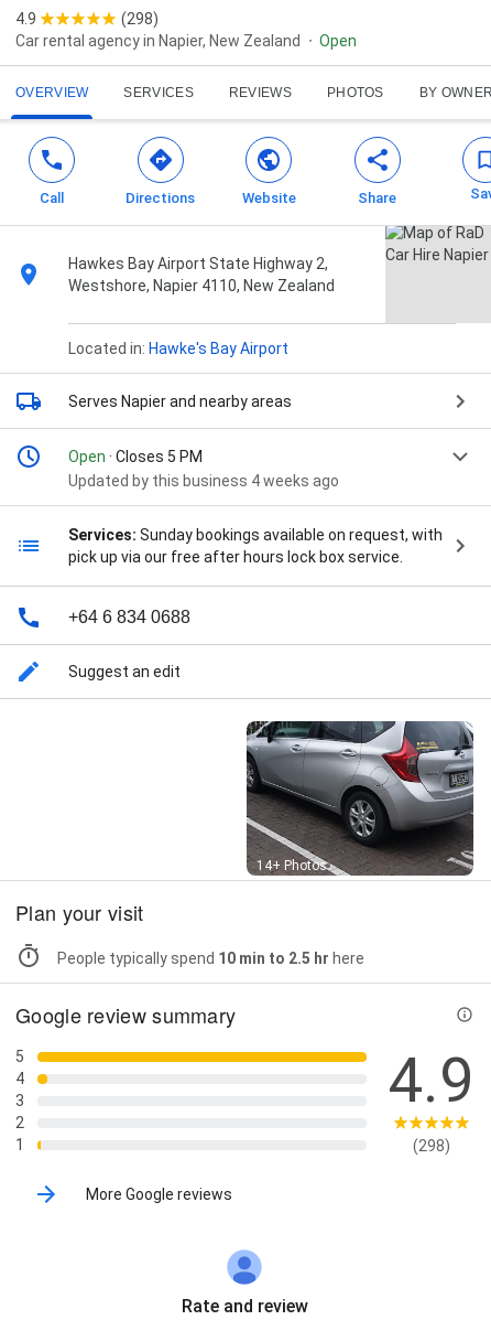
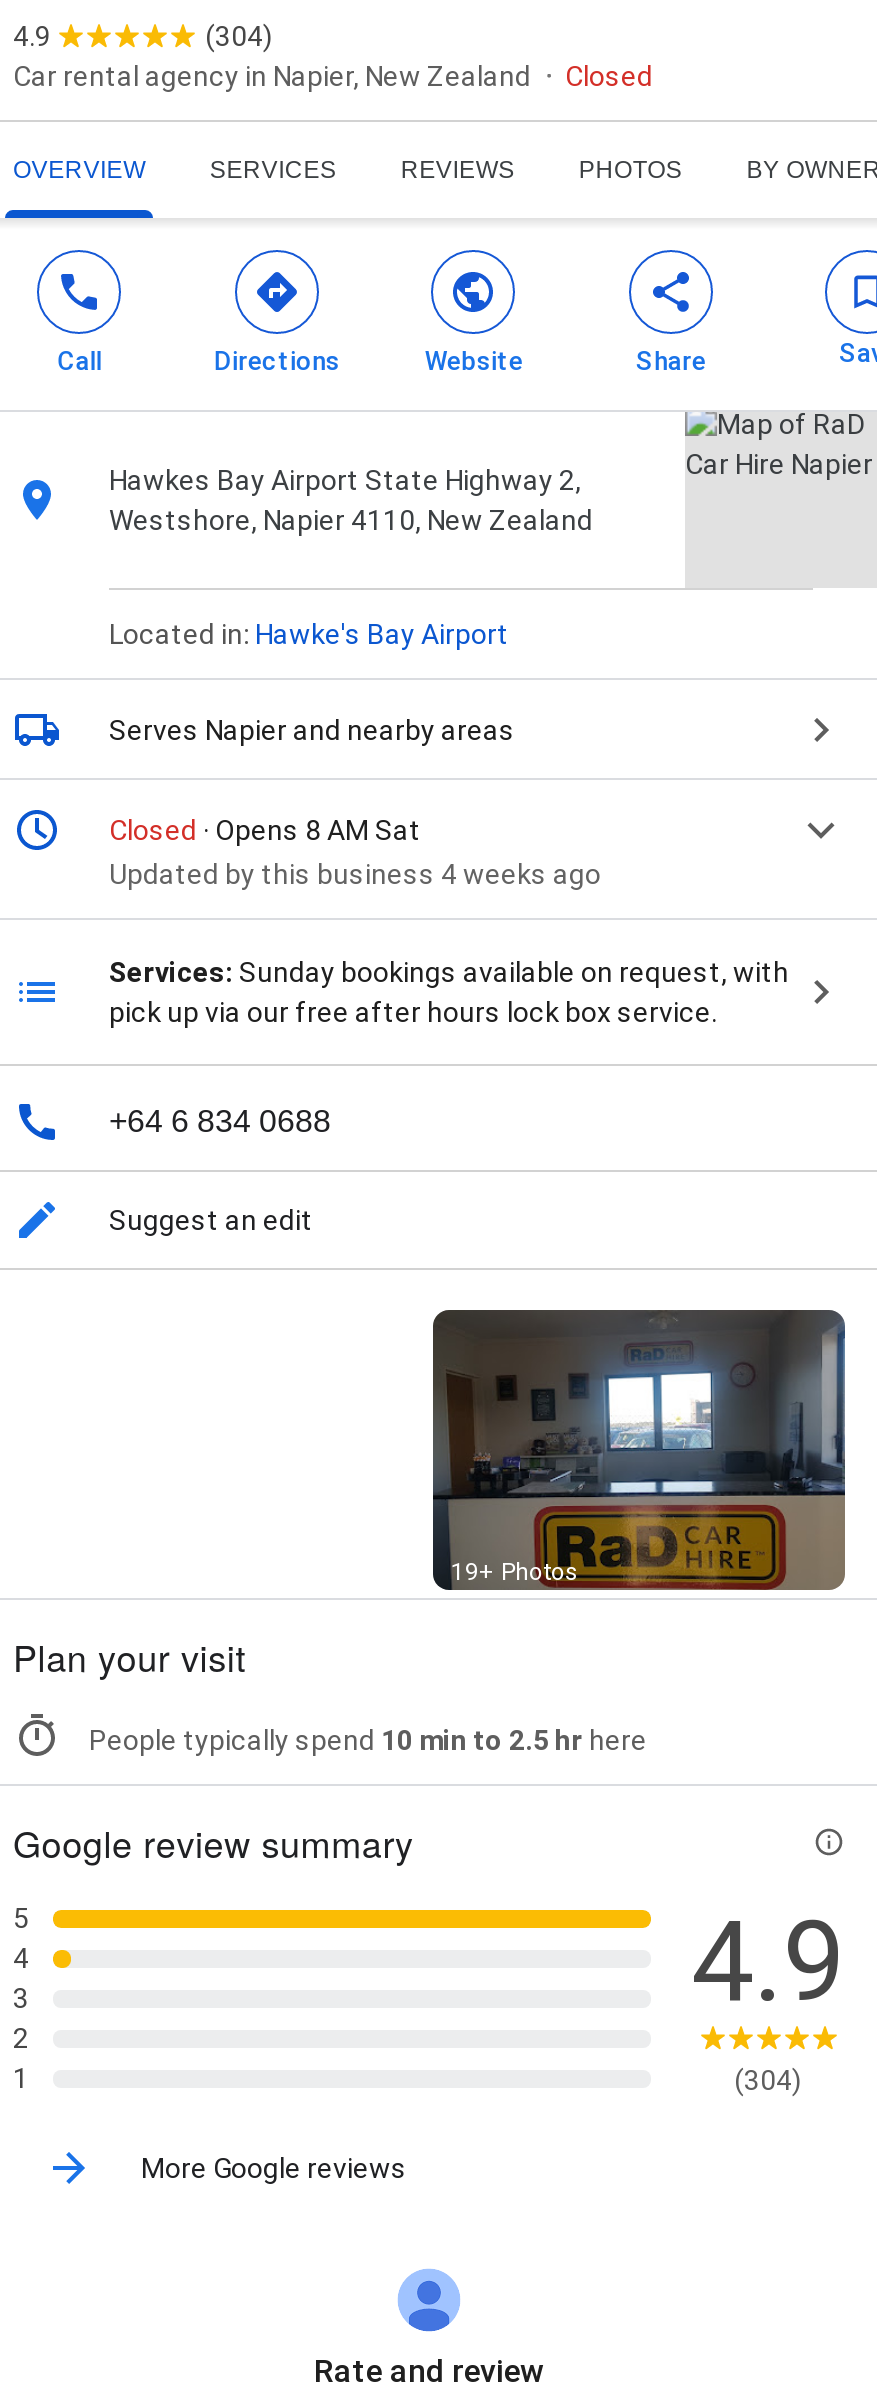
[121,10,159,28] (298) -> [205,20,273,52] (304)
[319,32,357,50] Open -> [565,60,653,92] Closed
[68,448,203,466] Open · Closes 5 PM -> [109,814,421,846] Closed · Opens 8 AM Sat
[247,721,473,876] [image] | 14+ Photos -> [433,1308,847,1590] [image] | 19+ Photos
[412,1137,450,1154] (298) -> [734,2063,802,2095] (304)

